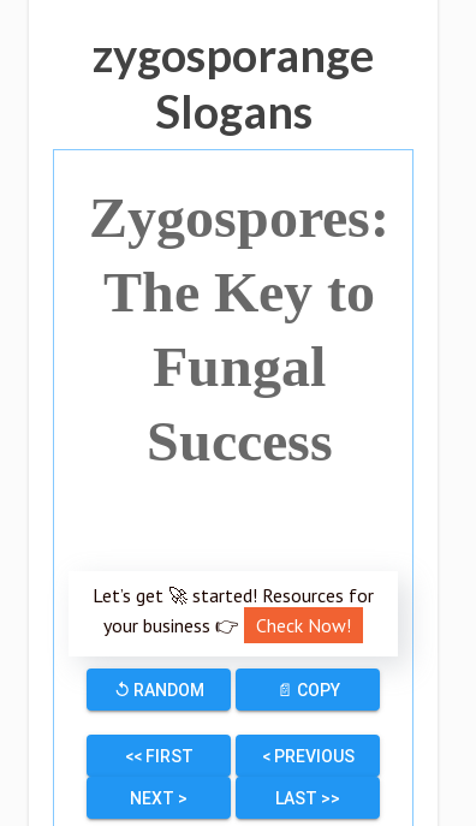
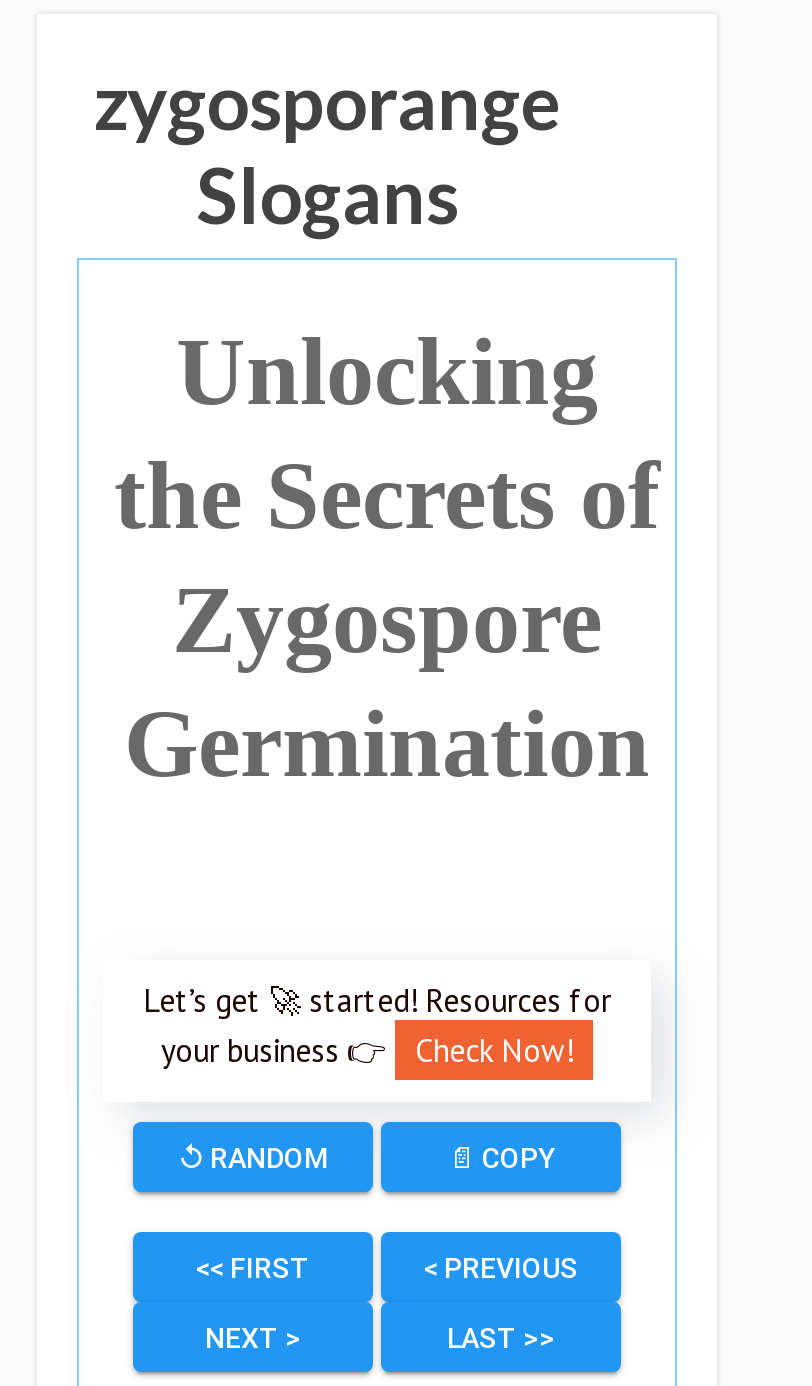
[89,185,389,473] Zygospores: | The Key to | Fungal | Success -> [114,318,660,796] Unlocking | the Secrets of | Zygospore | Germination

